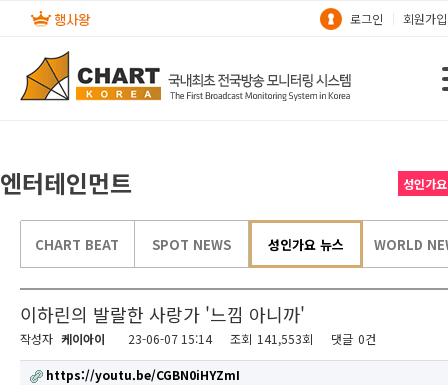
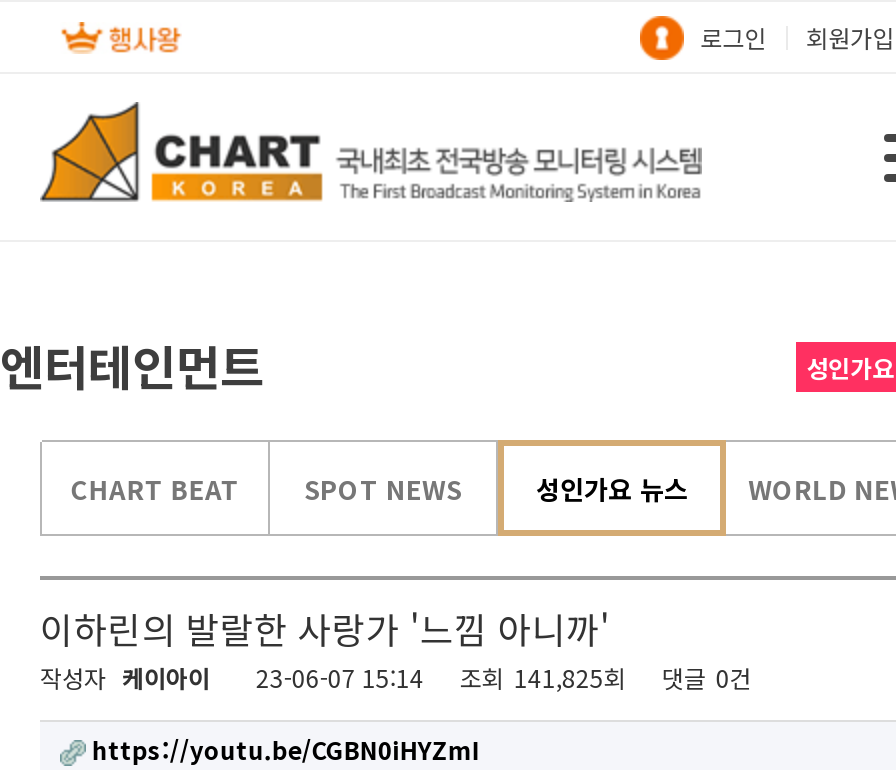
[20,330,376,347] 작성자 케이아이 23-06-07 15:14 조회 141,553회 댓글 0건 -> [40,660,752,694] 작성자 케이아이 23-06-07 15:14 조회 141,825회 댓글 0건

